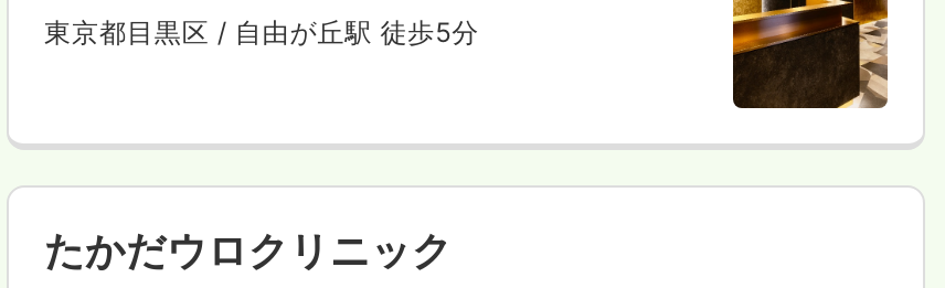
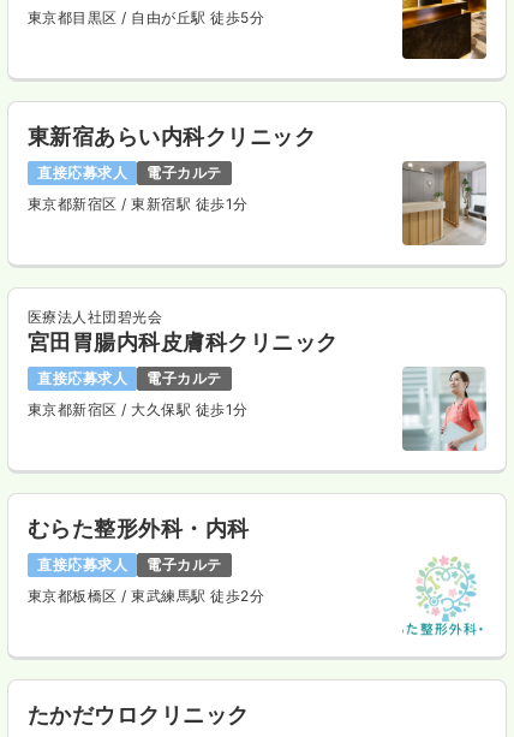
none -> [28,124,316,213] 東新宿あらい内科クリニック | 直接応募求人 | 電子カルテ | 東京都新宿区/ 東新宿駅 徒歩1分
none -> [28,308,338,419] 医療法人社団碧光会 | 宮田胃腸内科皮膚科クリニック | 直接応募求人 | 電子カルテ | 東京都新宿区/ 大久保駅 徒歩1分
none -> [28,516,264,605] むらた整形外科・内科 | 直接応募求人 | 電子カルテ | 東京都板橋区/ 東武練馬駅 徒歩2分
none -> [401,160,486,246] [image]
none -> [401,367,488,452] [image]
none -> [402,555,483,636] [image]

